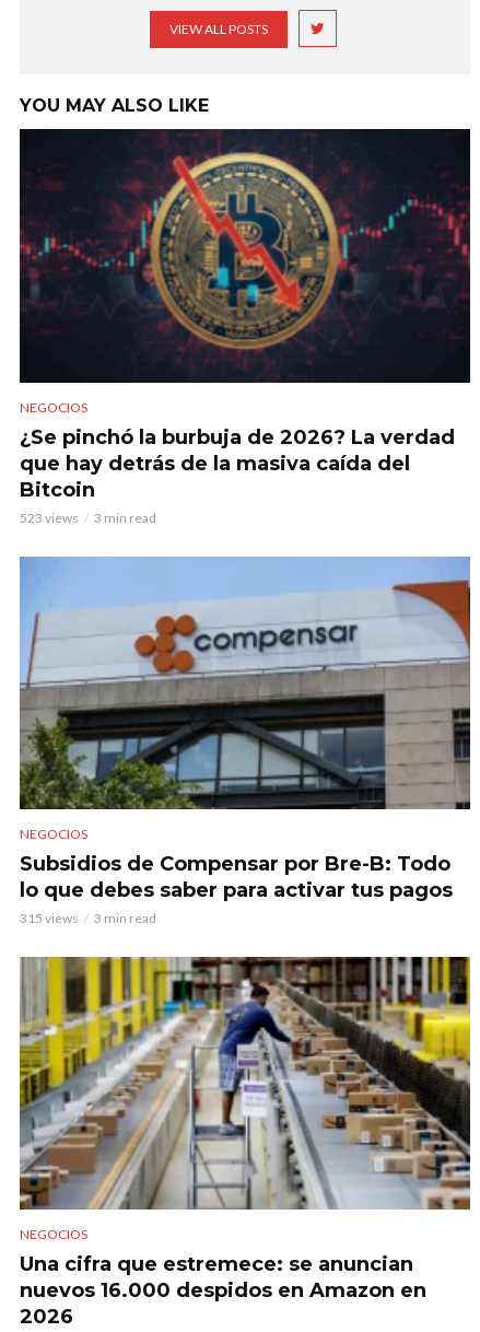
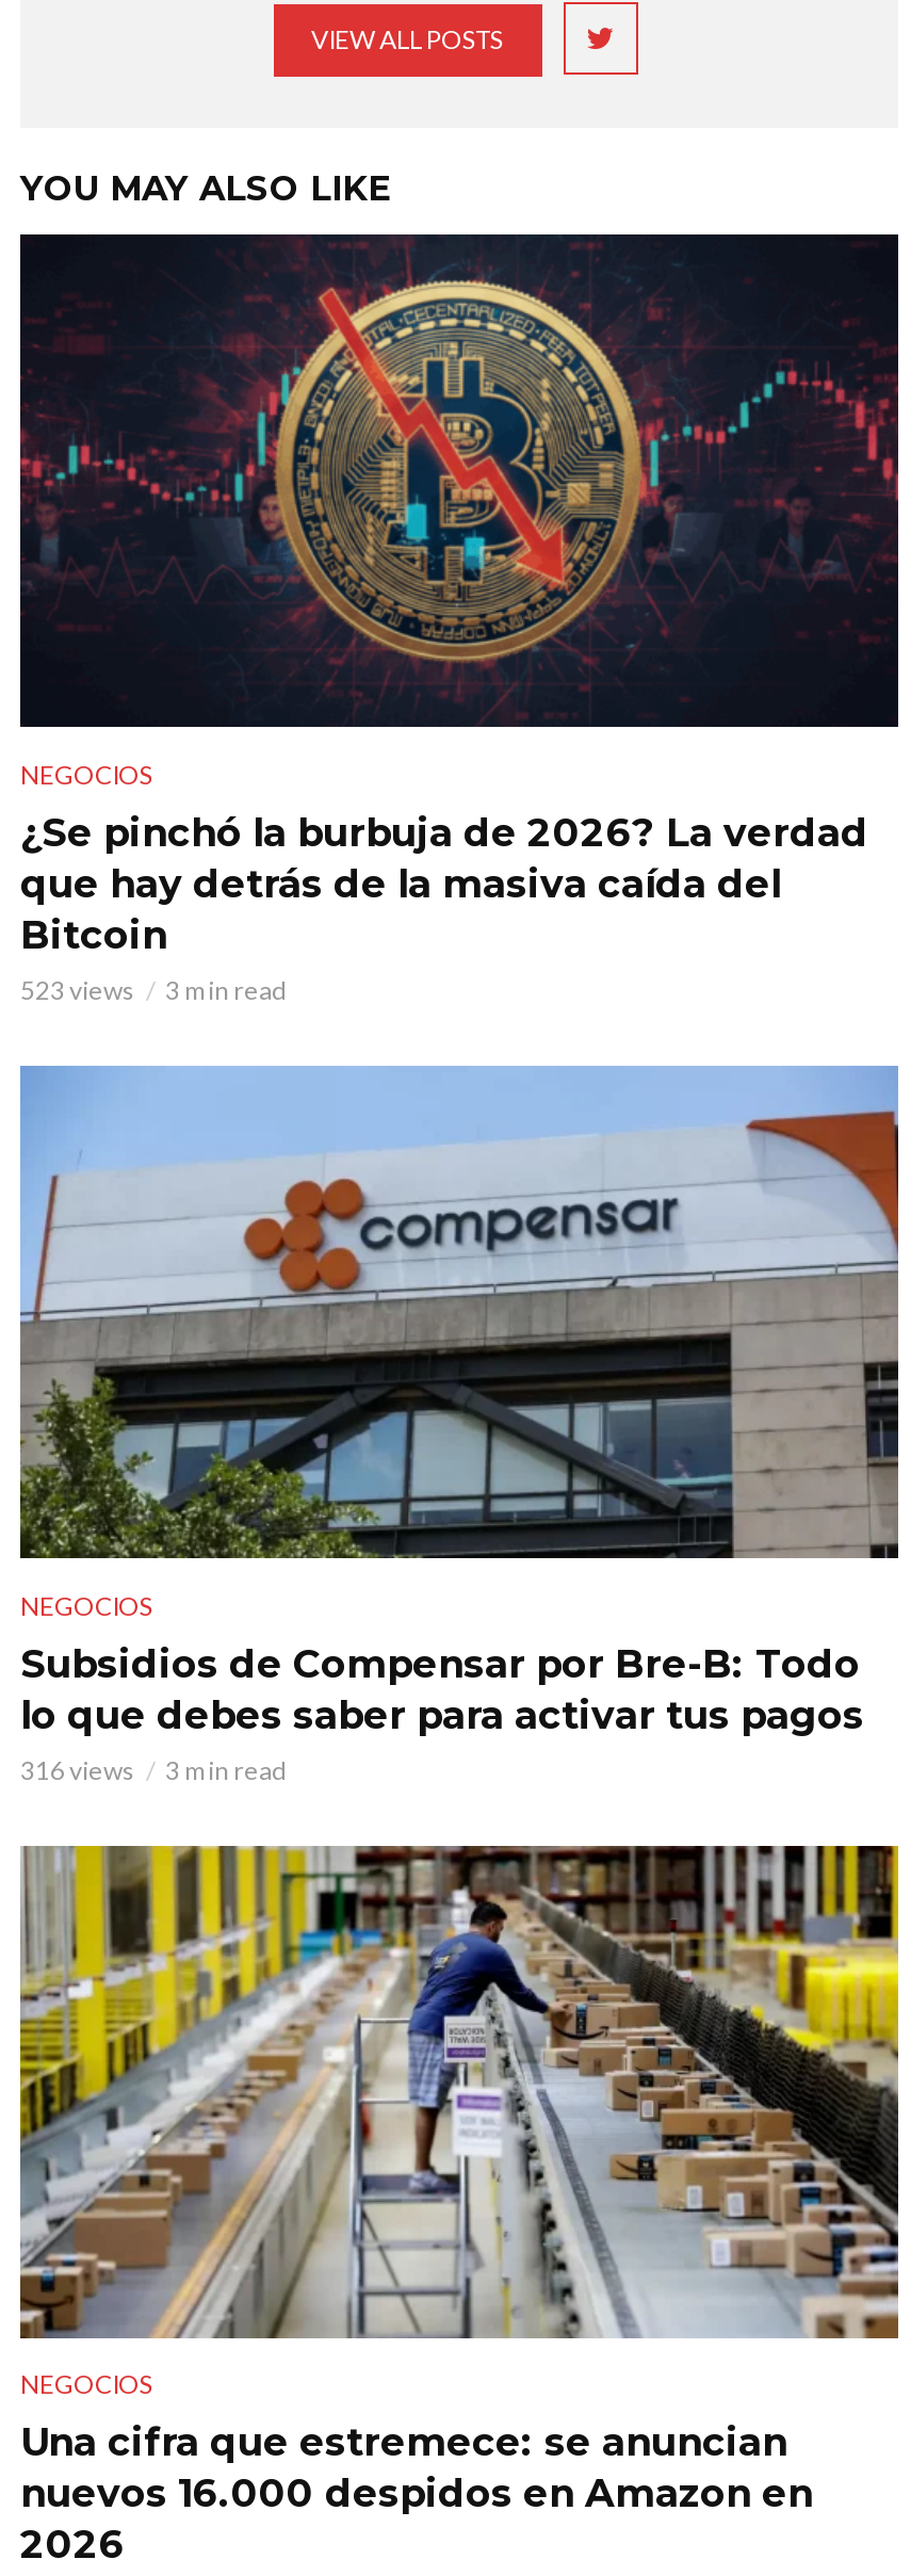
[20,909,156,926] 315 views 3 min read -> [20,1754,287,1786] 316 views 3 min read

